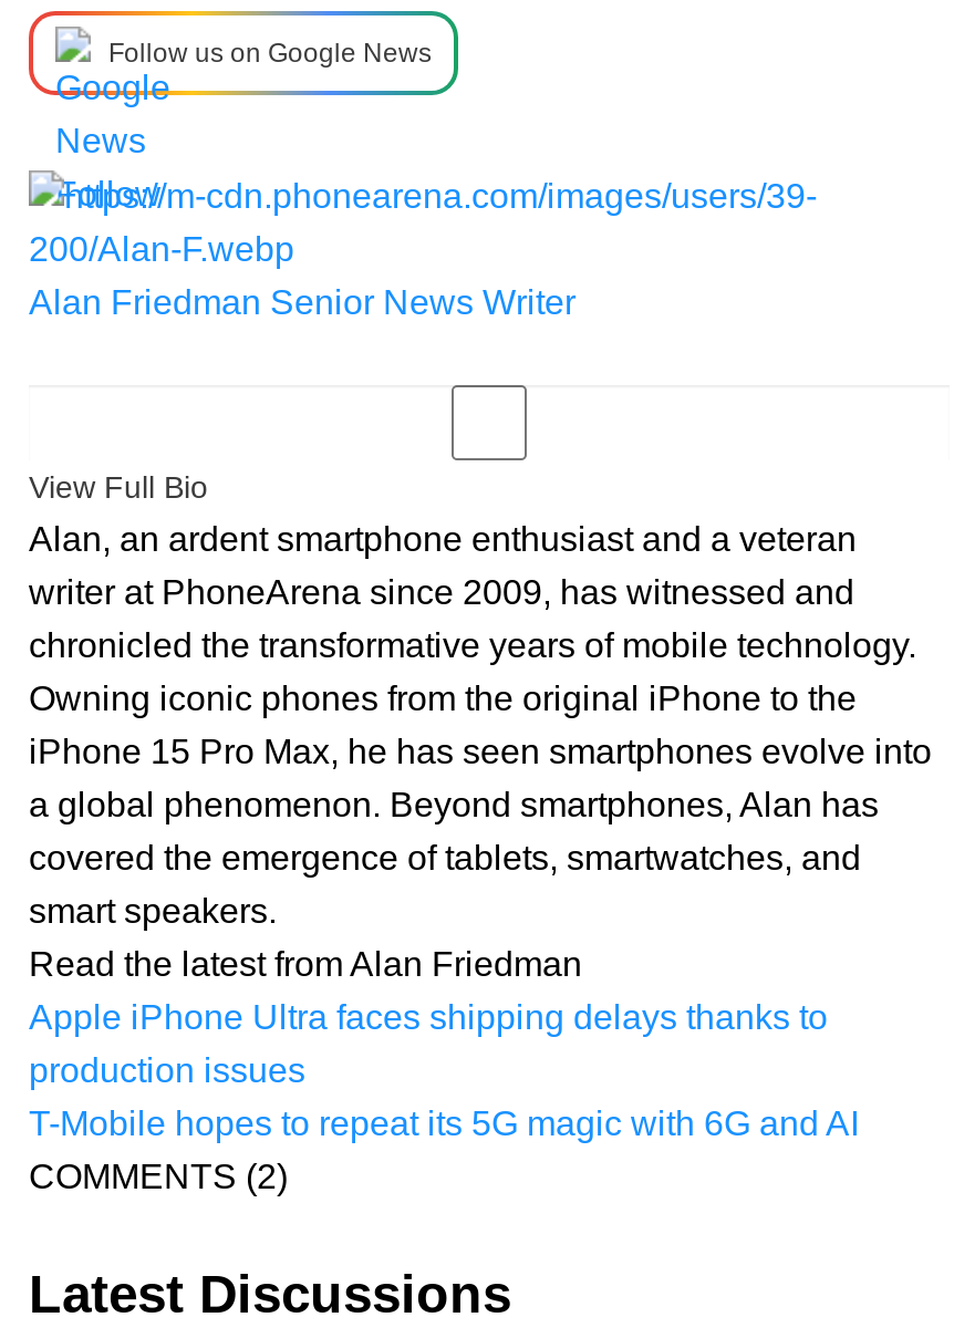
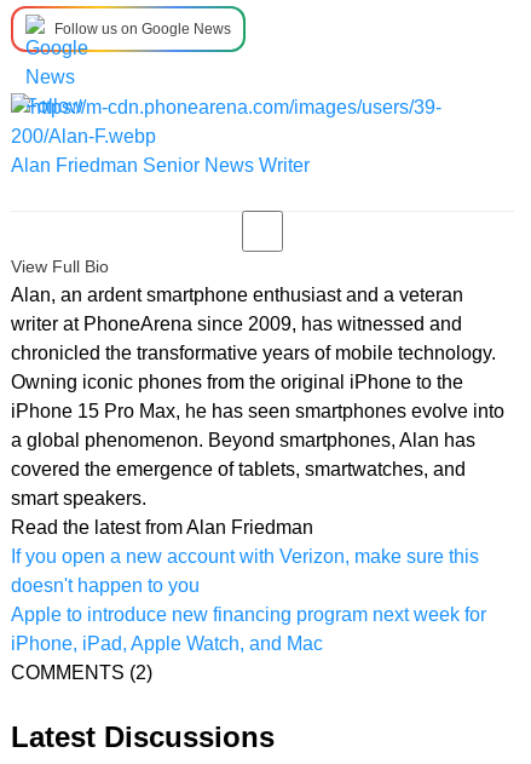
[29,998,859,1142] Apple iPhone Ultra faces shipping delays thanks to | production issues | T-Mobile hopes to repeat its 5G magic with 6G and AI -> [11,546,486,654] If you open a new account with Verizon, make sure this | doesn't happen to you | Apple to introduce new financing program next week for | iPhone, iPad, Apple Watch, and Mac

